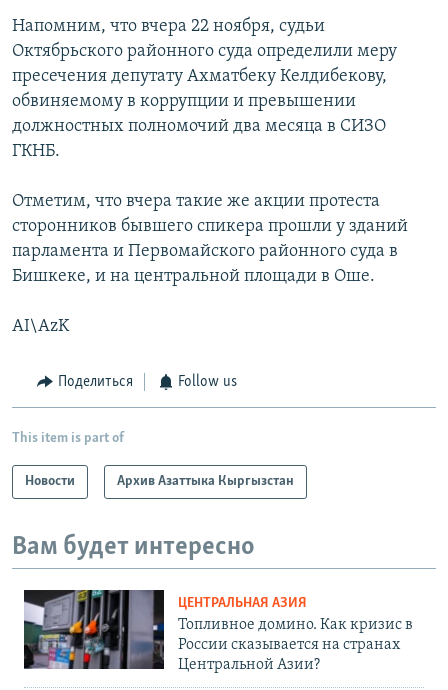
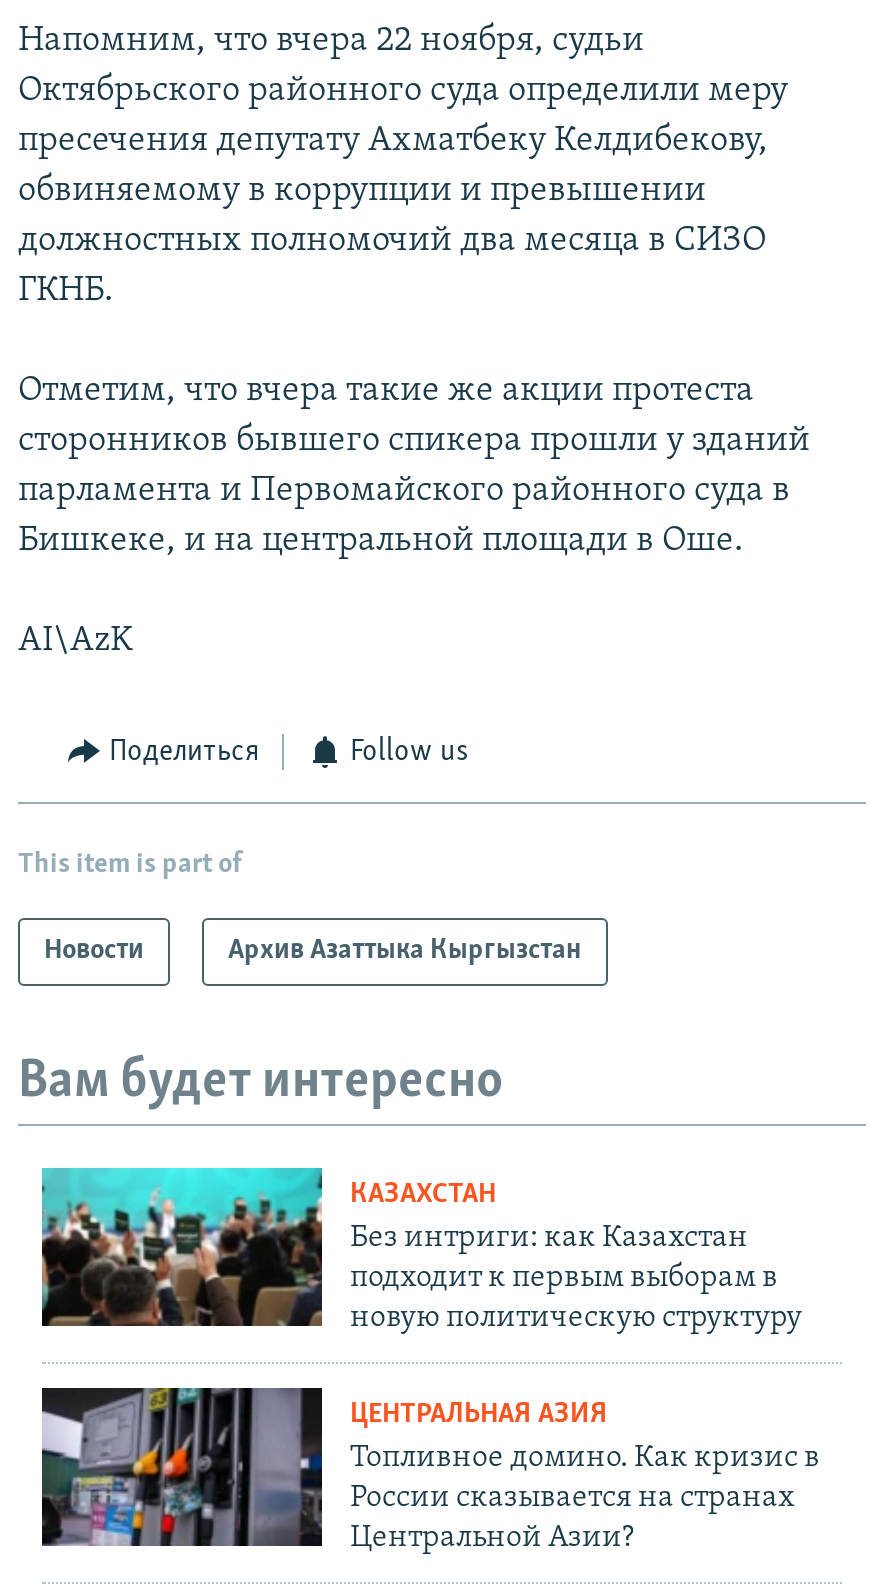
none -> [40,1166,802,1335] [image] | КАЗАХСТАН | Без интриги: как Казахстан | подходит к первым выборам в | новую политическую структуру

